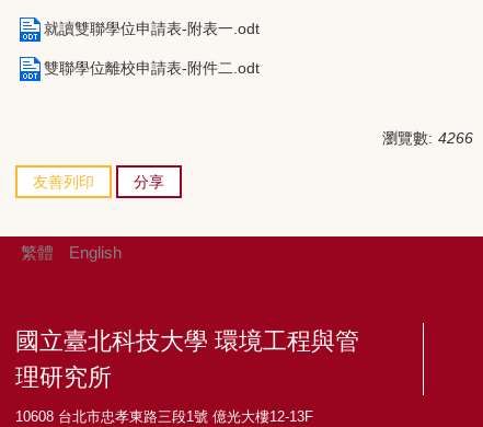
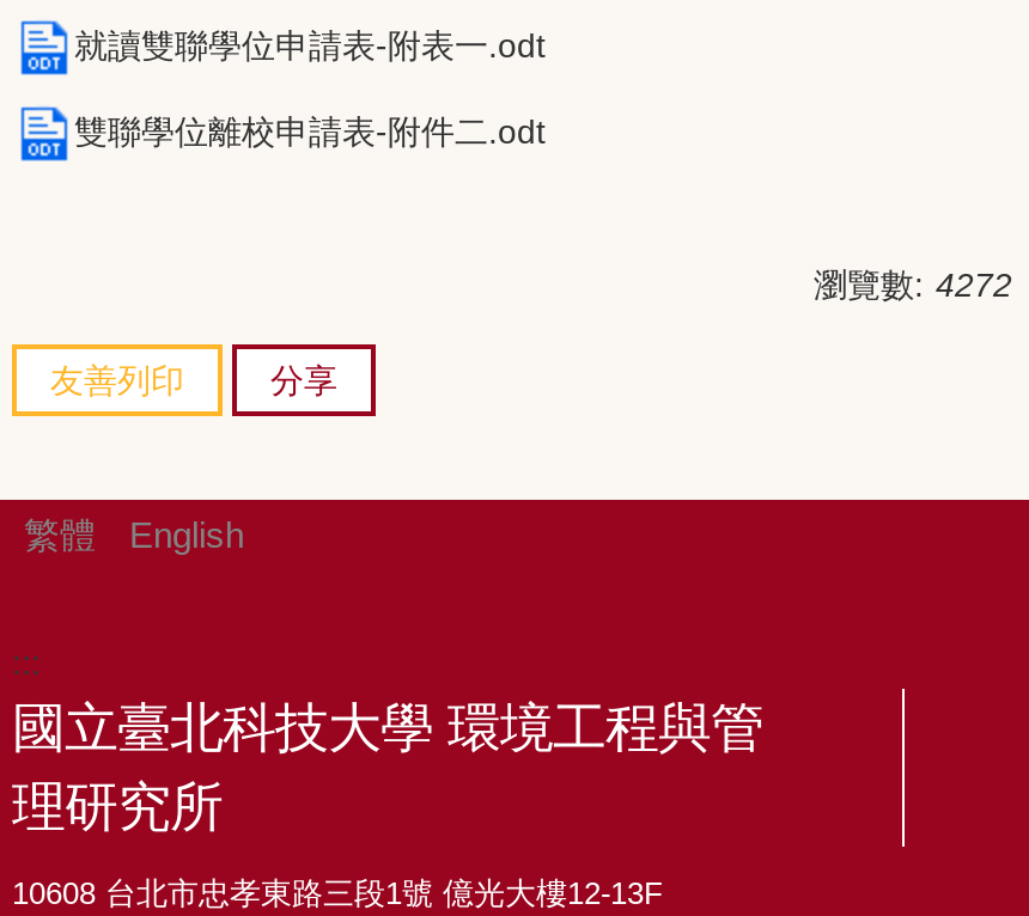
[382,129,473,146] 瀏覽數: 4266 -> [814,264,1012,303] 瀏覽數: 4272

